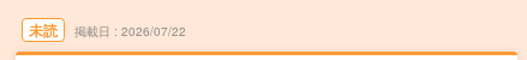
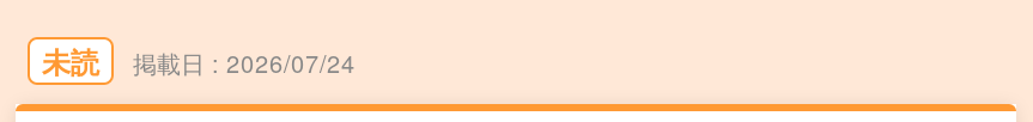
[121,23,186,40] 2026/07/22 -> [226,47,356,80] 2026/07/24

